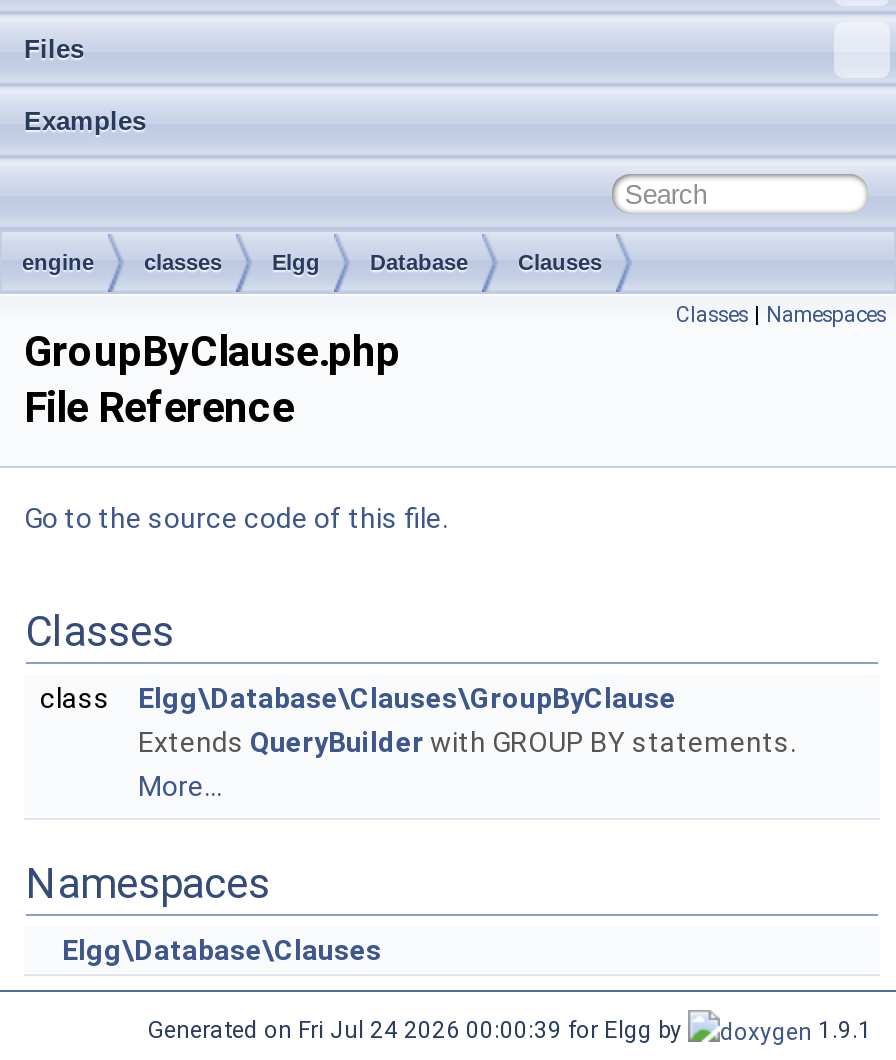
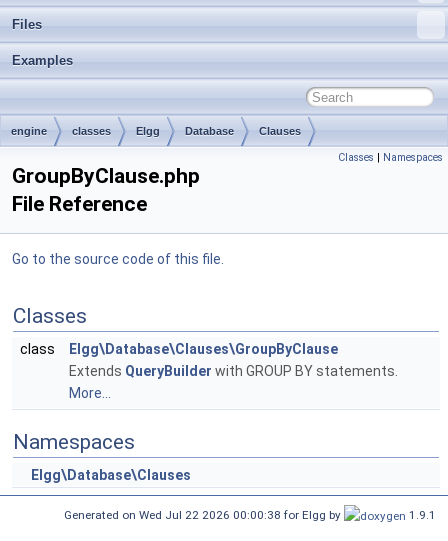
[148,1016,688,1044] Generated on Fri Jul 24 2026 00:00:39 for Elgg by -> [64,508,344,522] Generated on Wed Jul 22 2026 00:00:38 for Elgg by

